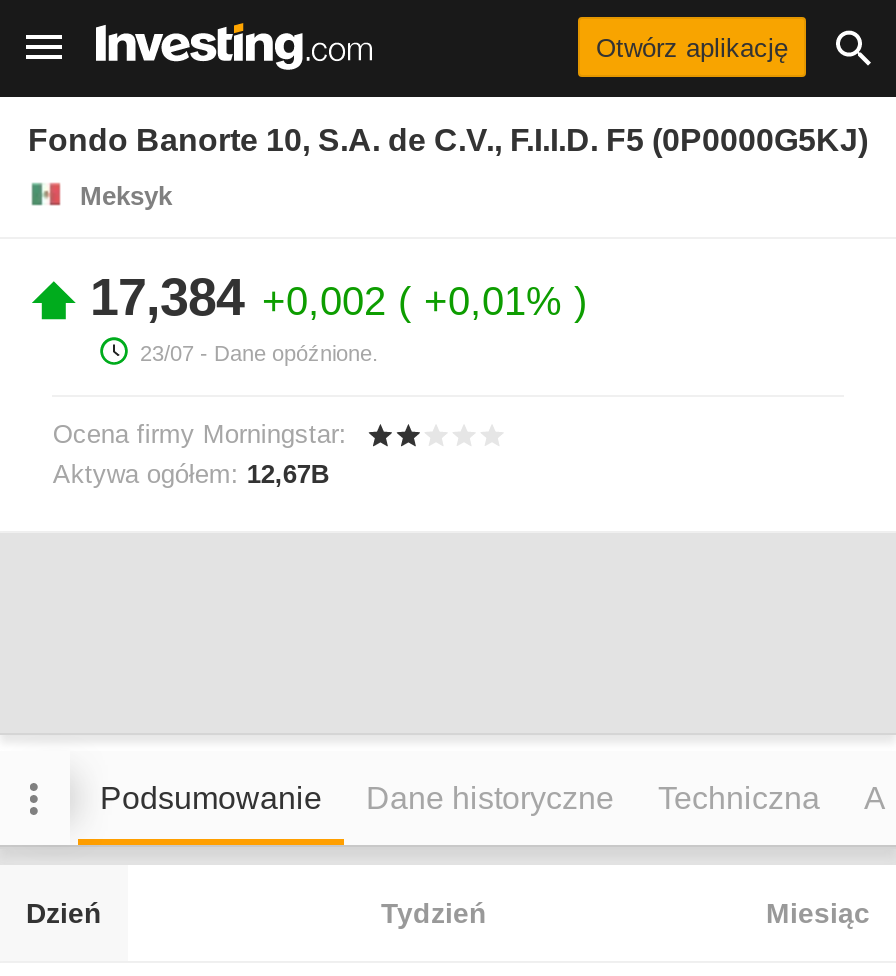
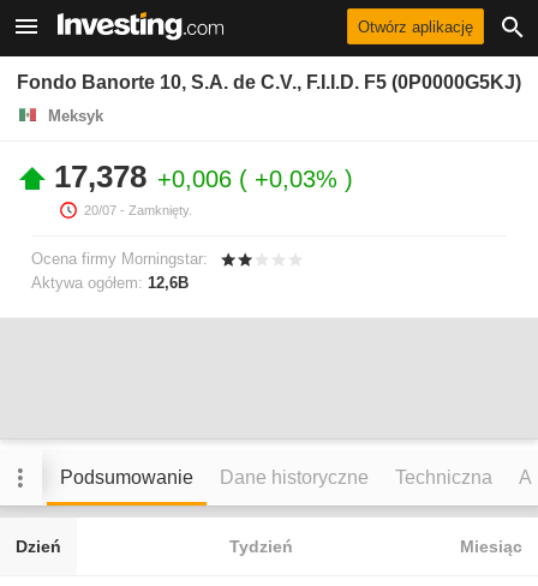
[90,267,574,365] 17,384 +0,002 +0,01% | 23/07 - Dane opóźnione. -> [54,159,345,217] 17,378 +0,006 +0,03% | 20/07 - Zamknięty.
[53,459,329,489] Aktywa ogółem: 12,67B -> [32,274,189,292] Aktywa ogółem: 12,6B

